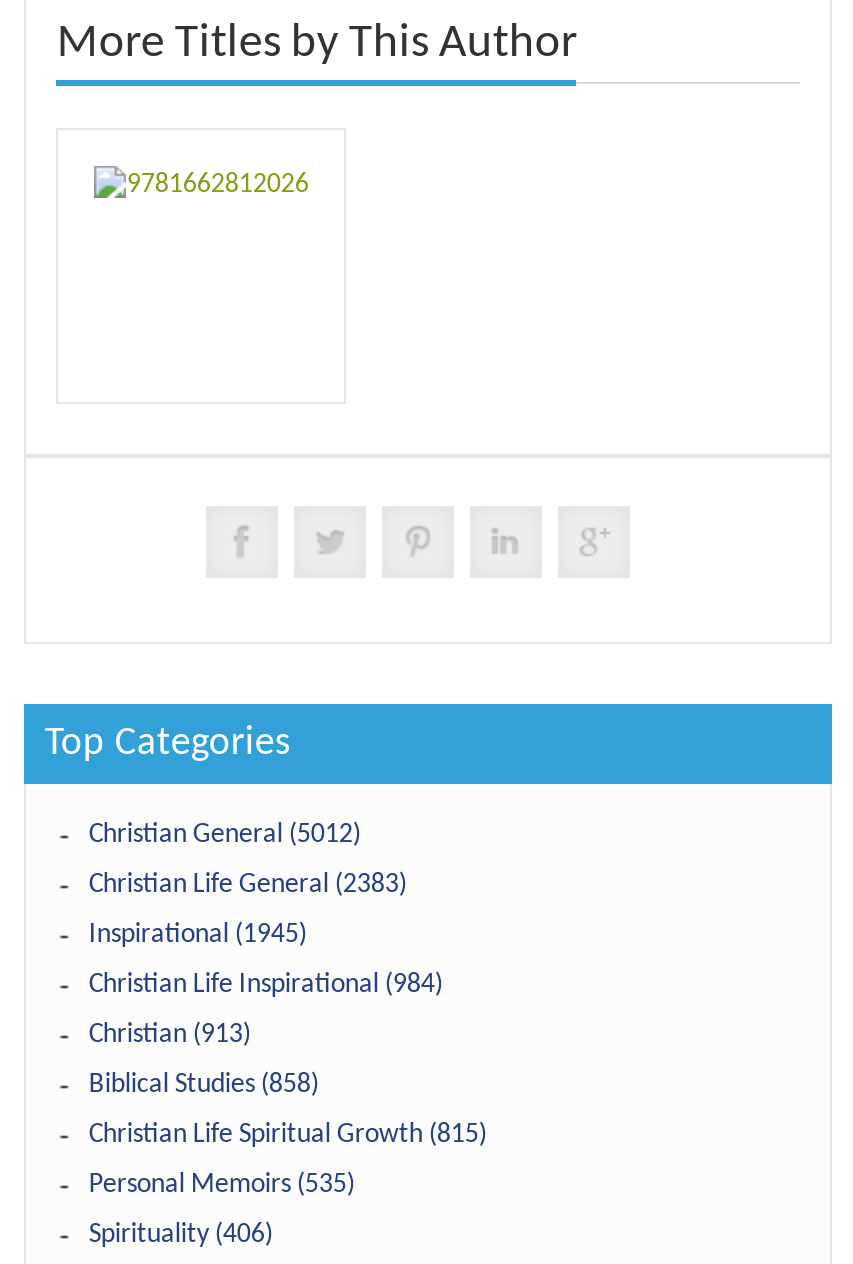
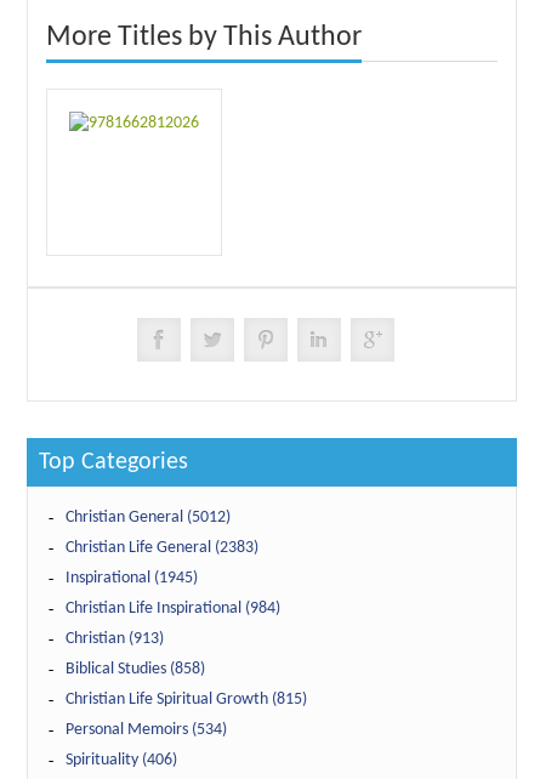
[89,1170,355,1200] Personal Memoirs (535) -> [66,721,227,739] Personal Memoirs (534)

